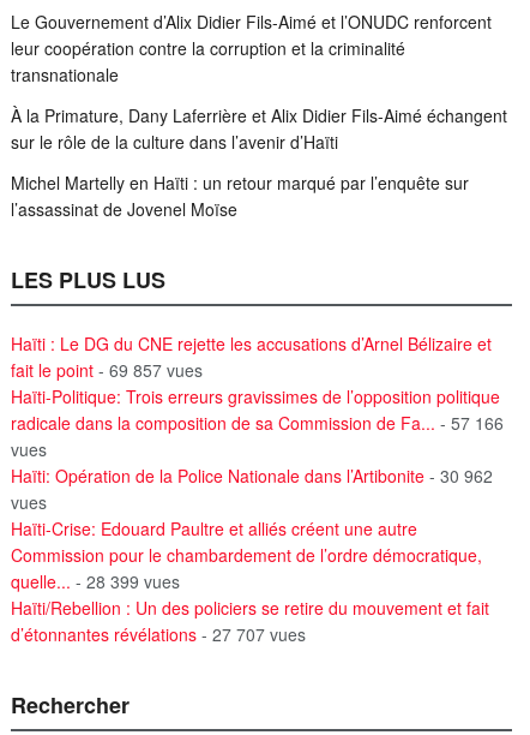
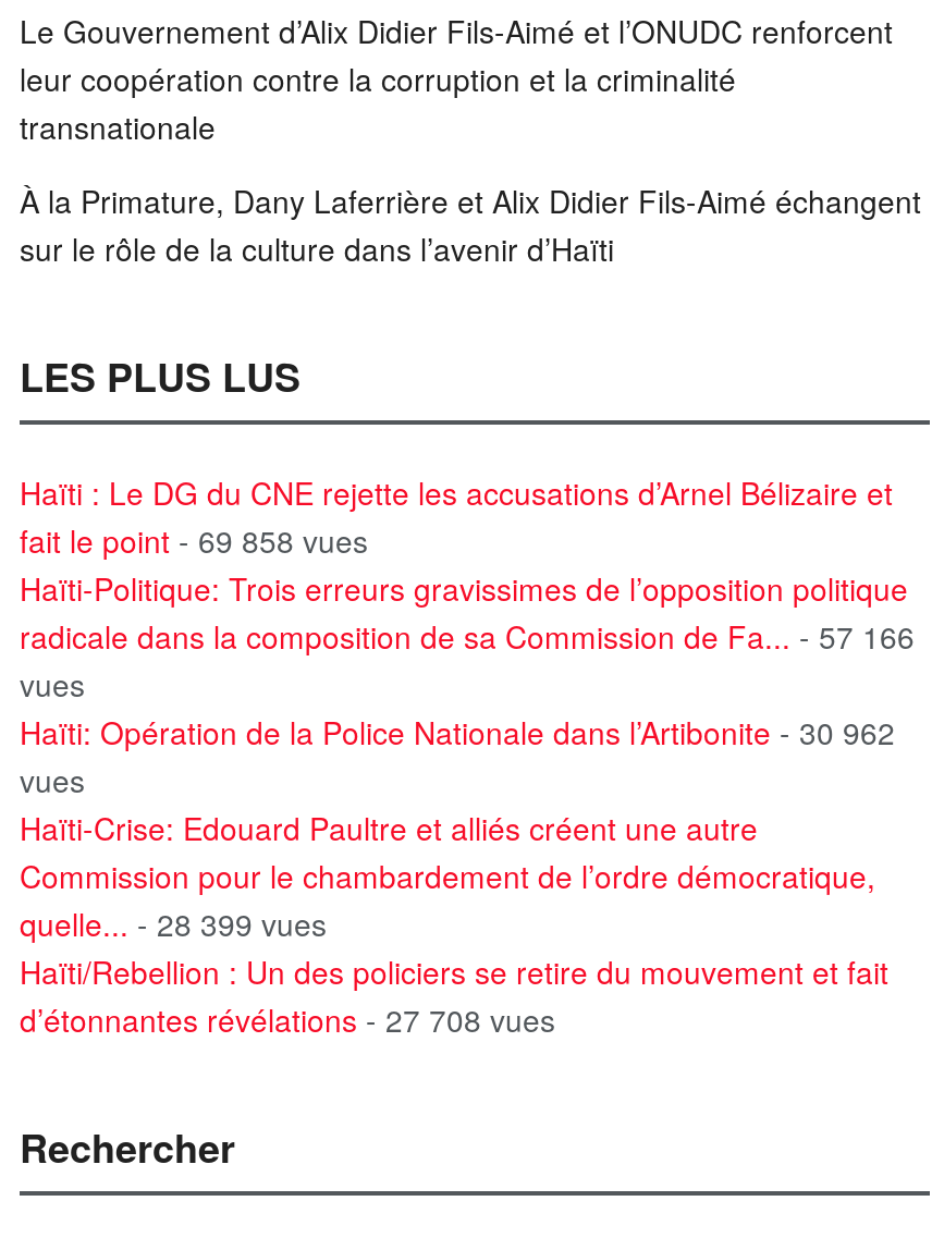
[11,171,469,221] Michel Martelly en Haïti : un retour marqué par l’enquête sur | l’assassinat de Jovenel Moïse -> none
[11,358,203,382] fait le point - 69 857 vues -> [20,519,368,562] fait le point - 69 858 vues
[11,622,306,646] d’étonnantes révélations - 27 707 vues -> [20,998,555,1041] d’étonnantes révélations - 27 708 vues

